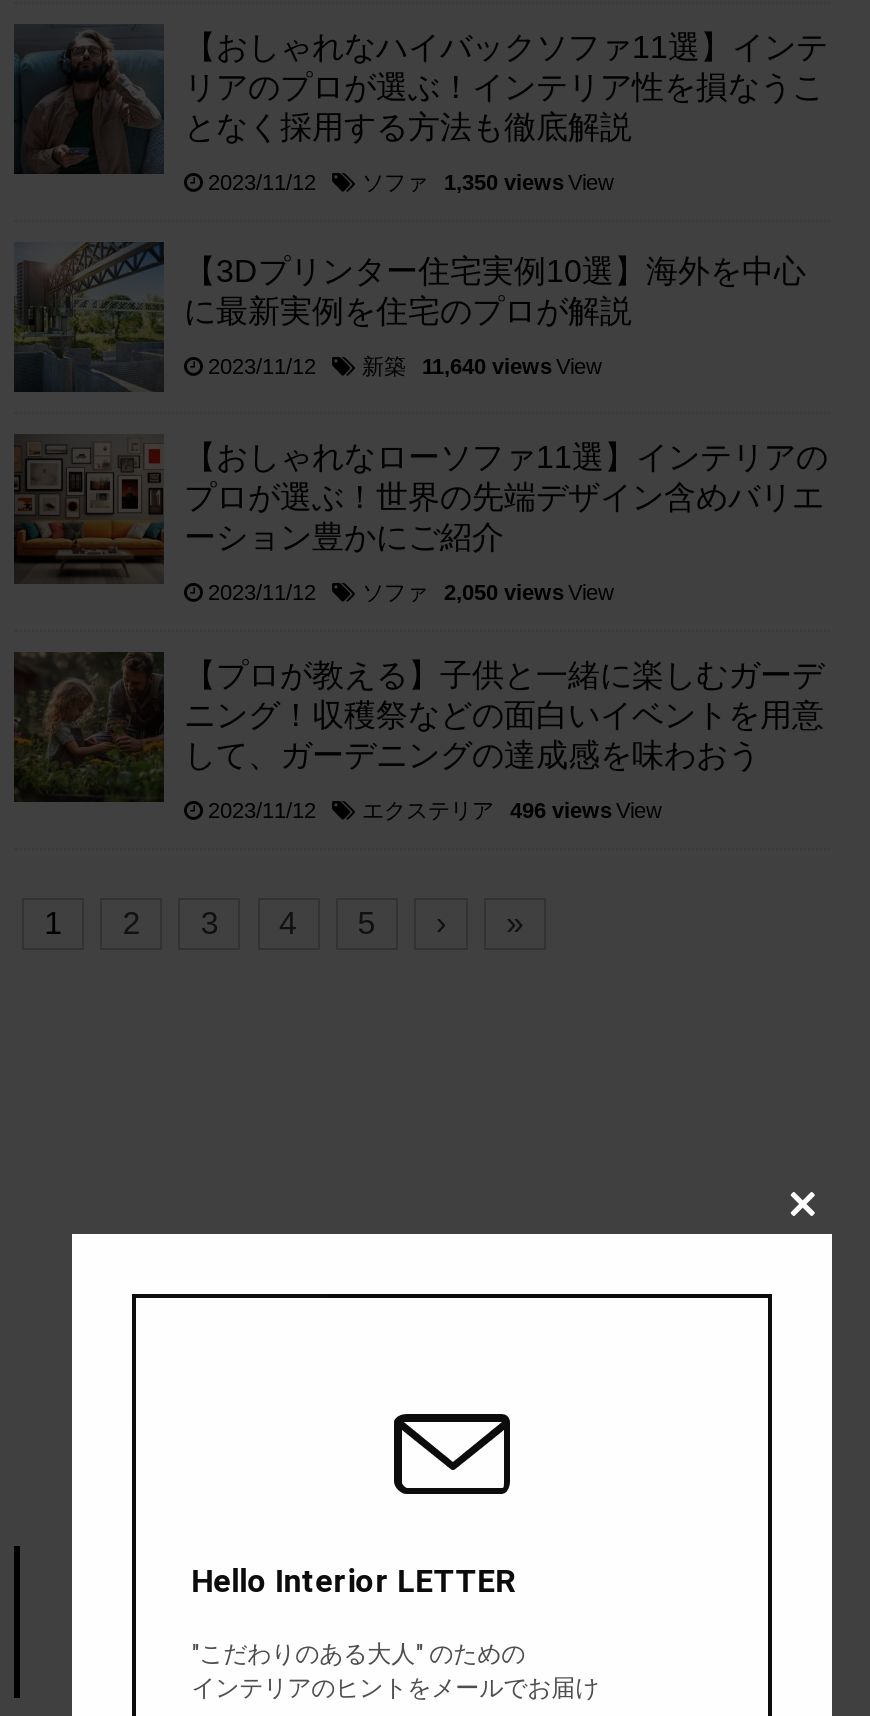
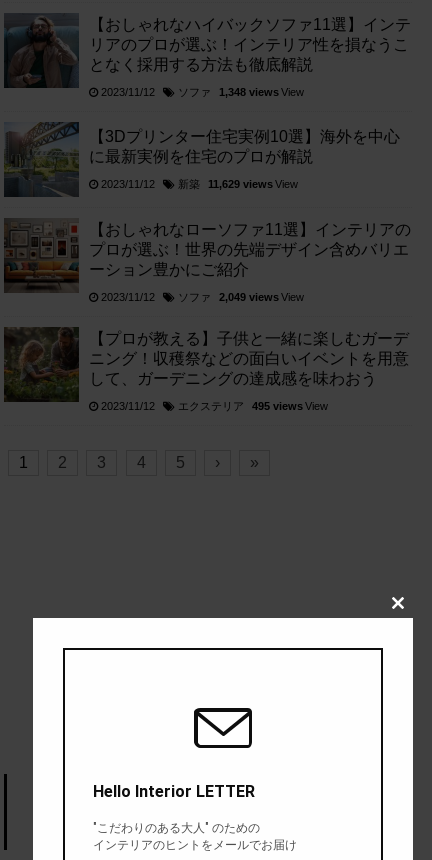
[202,170,614,195] 2023/11/12 ソファ 1,350 views View -> [98,86,304,98] 2023/11/12 ソファ 1,348 views View
[202,354,602,379] 2023/11/12 新築 11,640 views View -> [98,178,298,190] 2023/11/12 新築 11,629 views View
[202,580,614,605] 2023/11/12 ソファ 2,050 views View -> [98,291,304,303] 2023/11/12 ソファ 2,049 views View
[202,798,662,823] 2023/11/12 エクステリア 496 views View -> [98,400,328,412] 2023/11/12 エクステリア 495 views View

